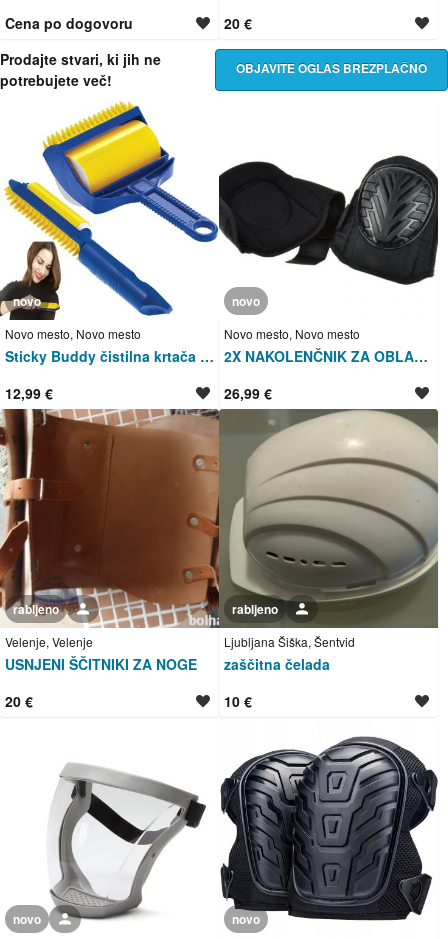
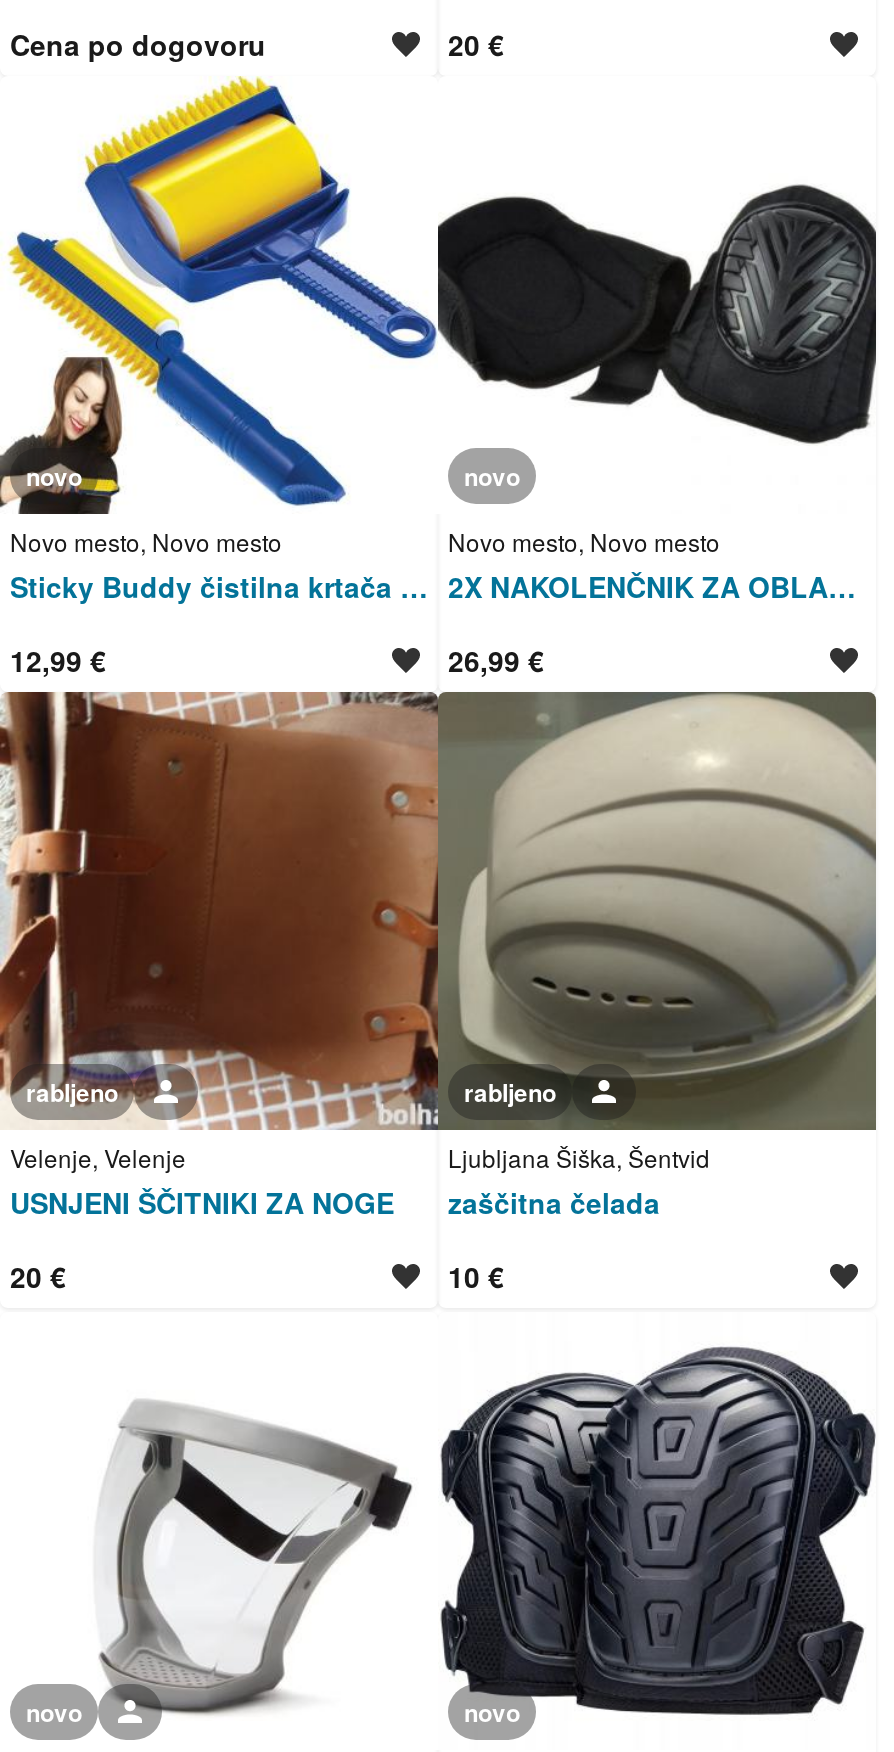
[0,49,161,90] Prodajte stvari, ki jih ne | potrebujete več! -> none
[236,59,427,77] OBJAVITE OGLAS BREZPLAČNO -> none

